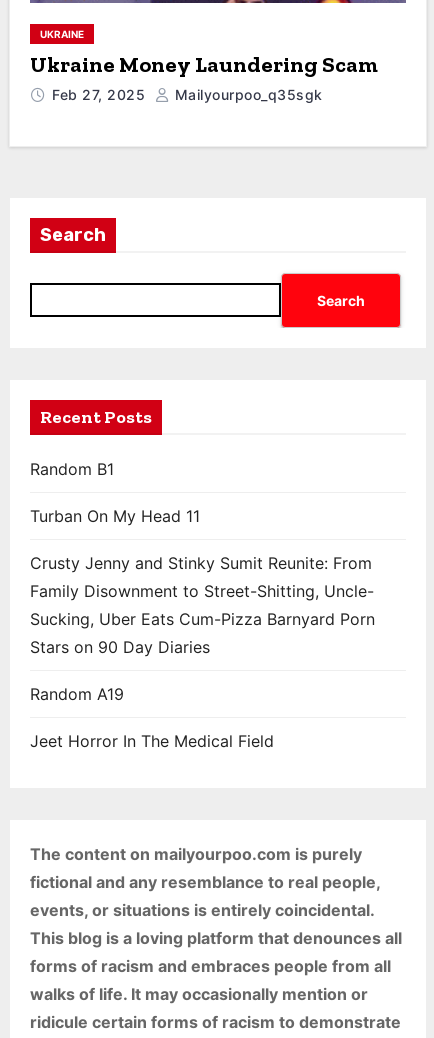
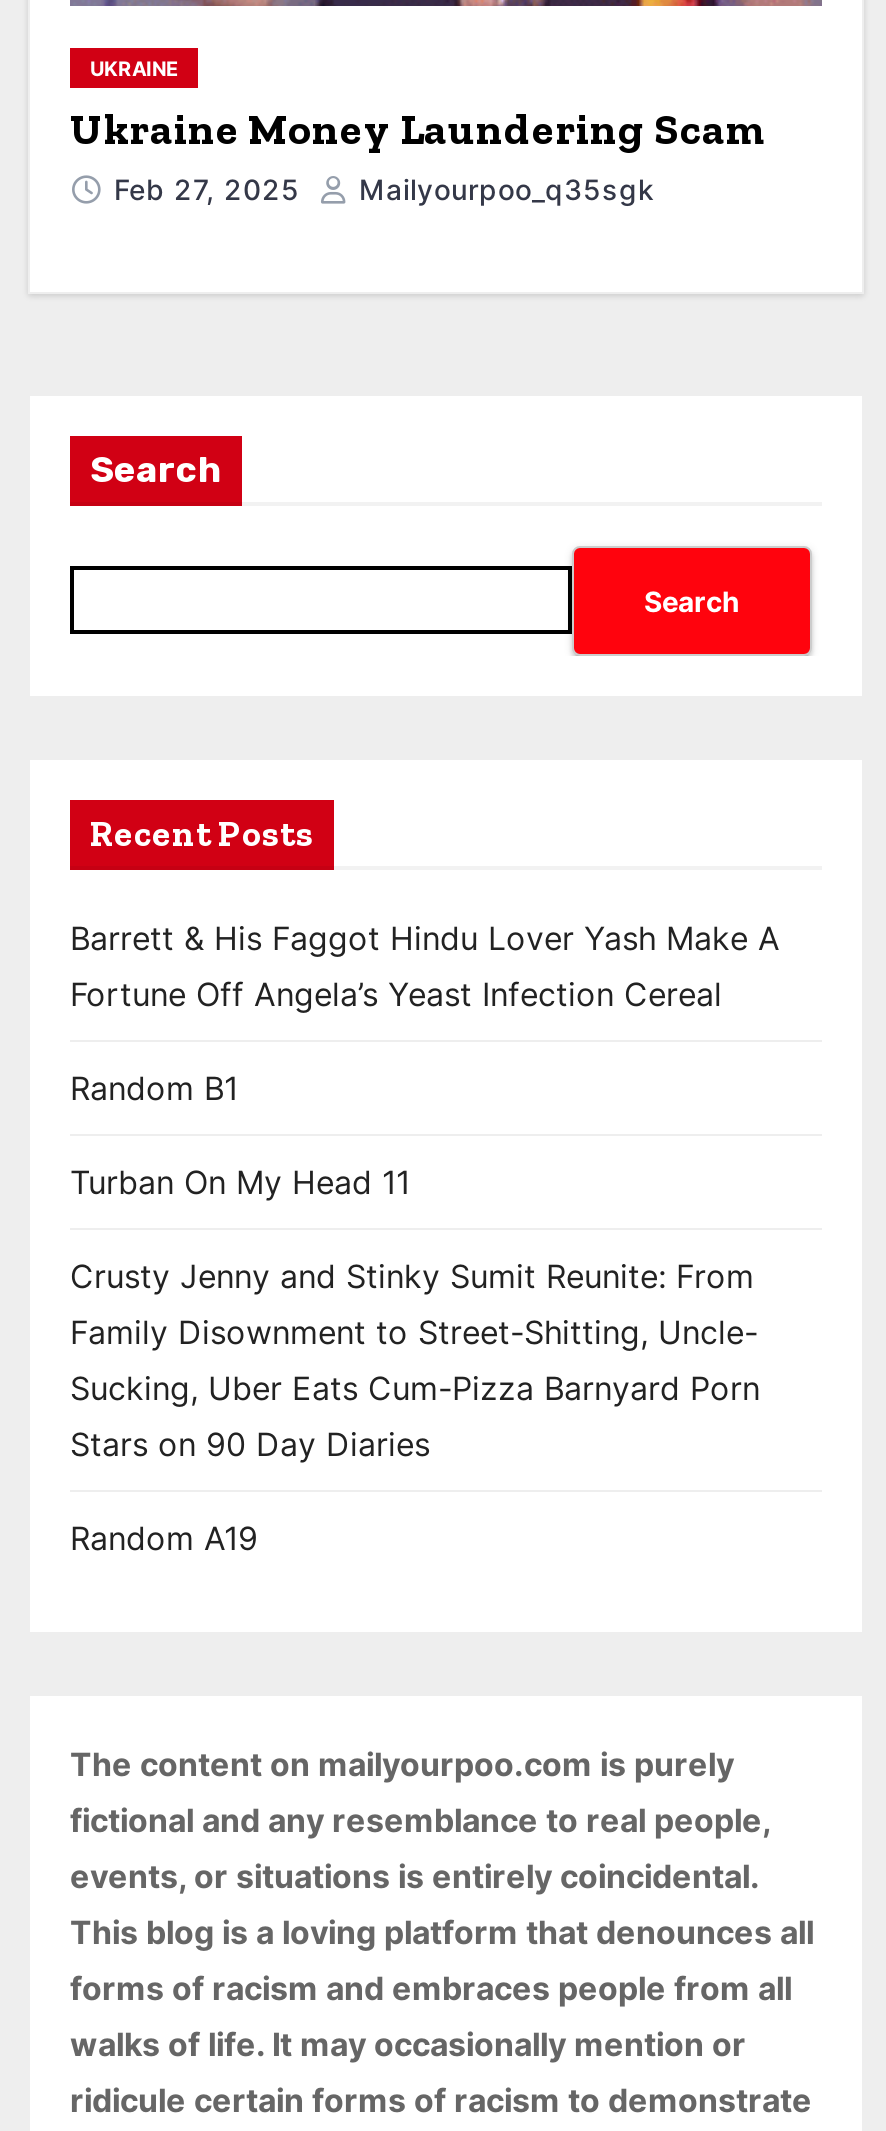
none -> [70,918,780,1014] Barrett & His Faggot Hindu Lover Yash Make A | Fortune Off Angela’s Yeast Infection Cereal
moved [30,459,375,704] -> [70,1068,760,1558]: Random B1 | Turban On My Head 11 | Crusty Jenny and Stinky Sumit Reunite: From | Family Disownment to Street-Shitting, Uncle- | Sucking, Uber Eats Cum-Pizza Barnyard Porn | Stars on 90 Day Diaries | Random A19
[30,731,274,751] Jeet Horror In The Medical Field -> none

